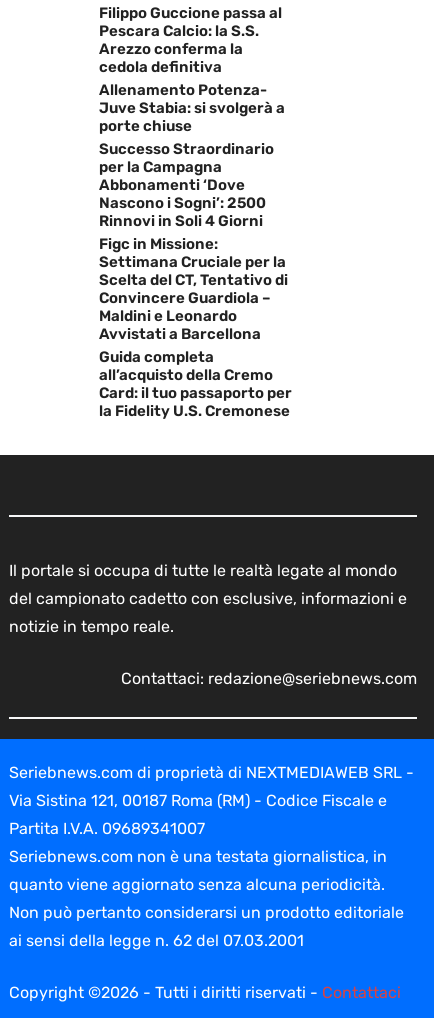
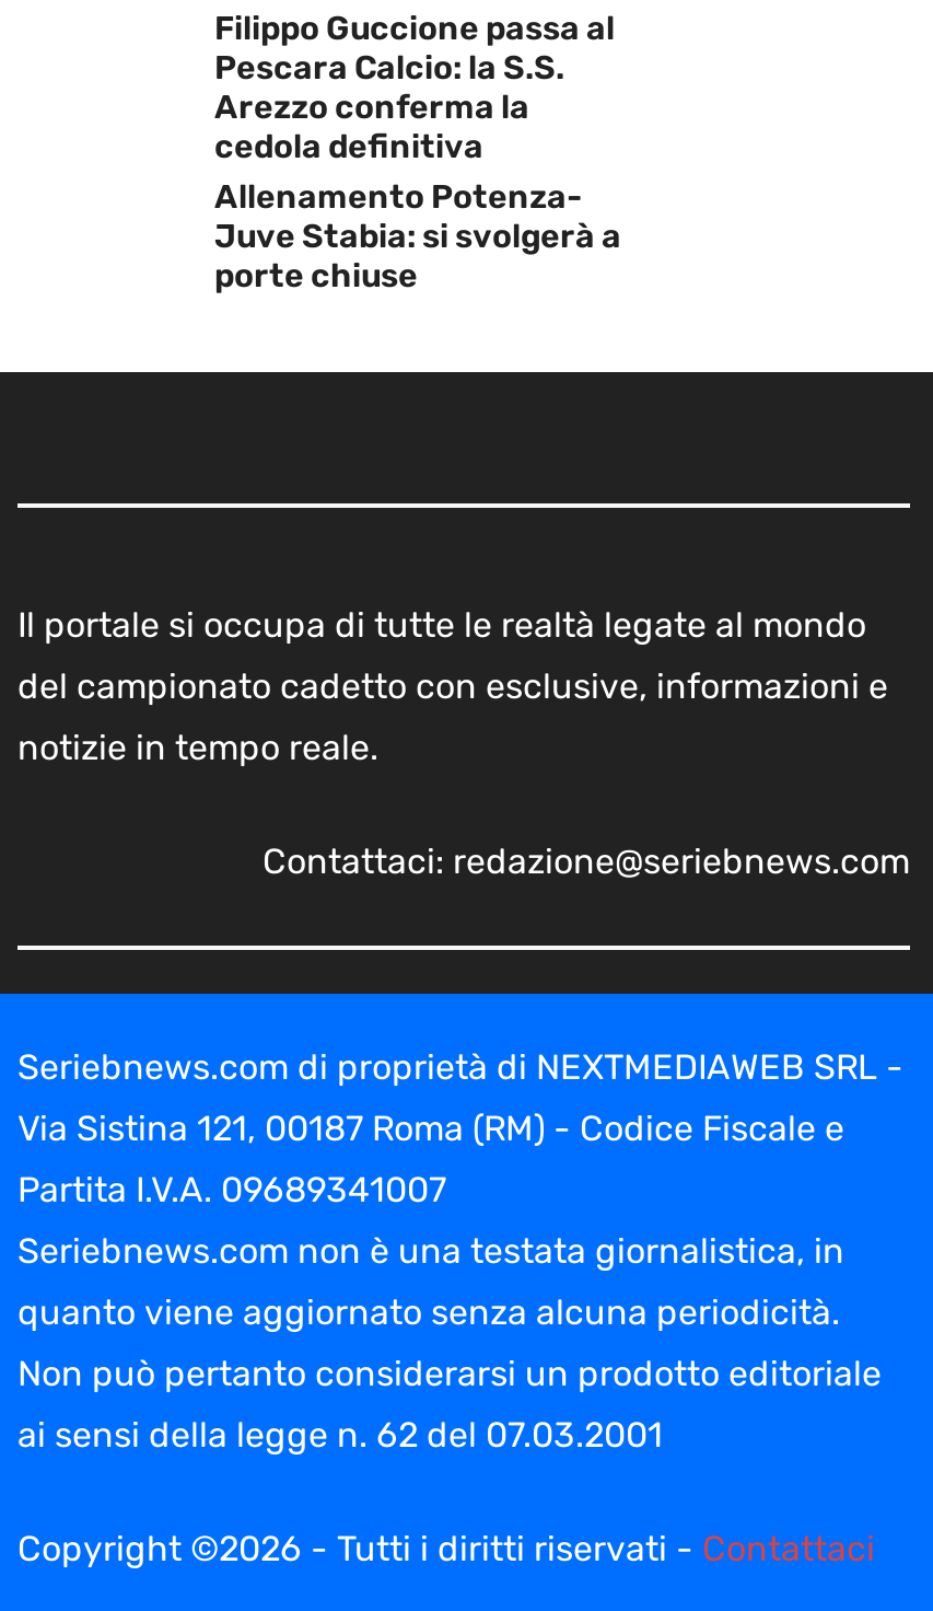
[99,139,292,419] Successo Straordinario | per la Campagna | Abbonamenti ‘Dove | Nascono i Sogni’: 2500 | Rinnovi in Soli 4 Giorni | Figc in Missione: | Settimana Cruciale per la | Scelta del CT, Tentativo di | Convincere Guardiola – | Maldini e Leonardo | Avvistati a Barcellona | Guida completa | all’acquisto della Cremo | Card: il tuo passaporto per | la Fidelity U.S. Cremonese -> none

